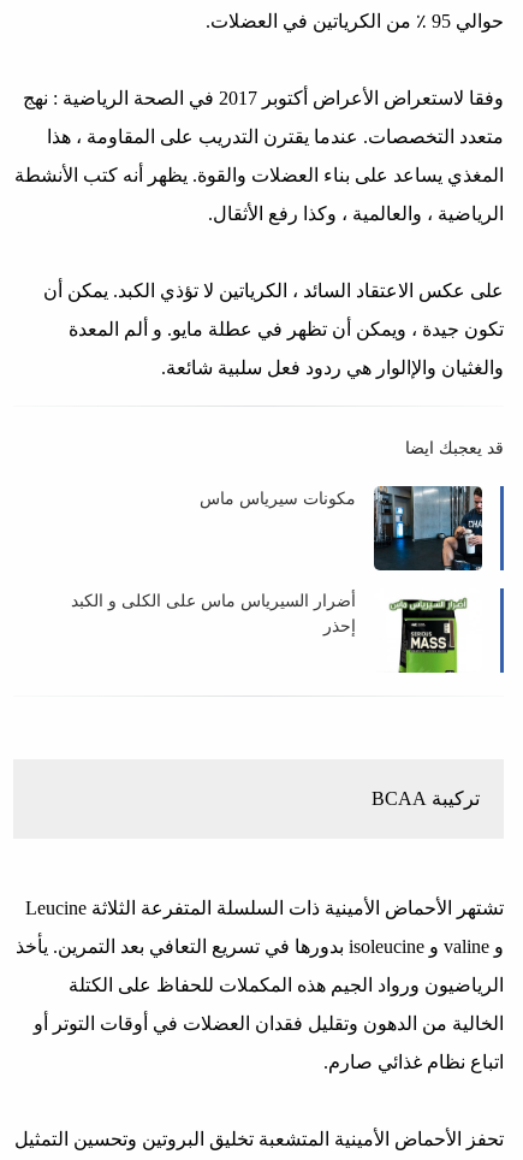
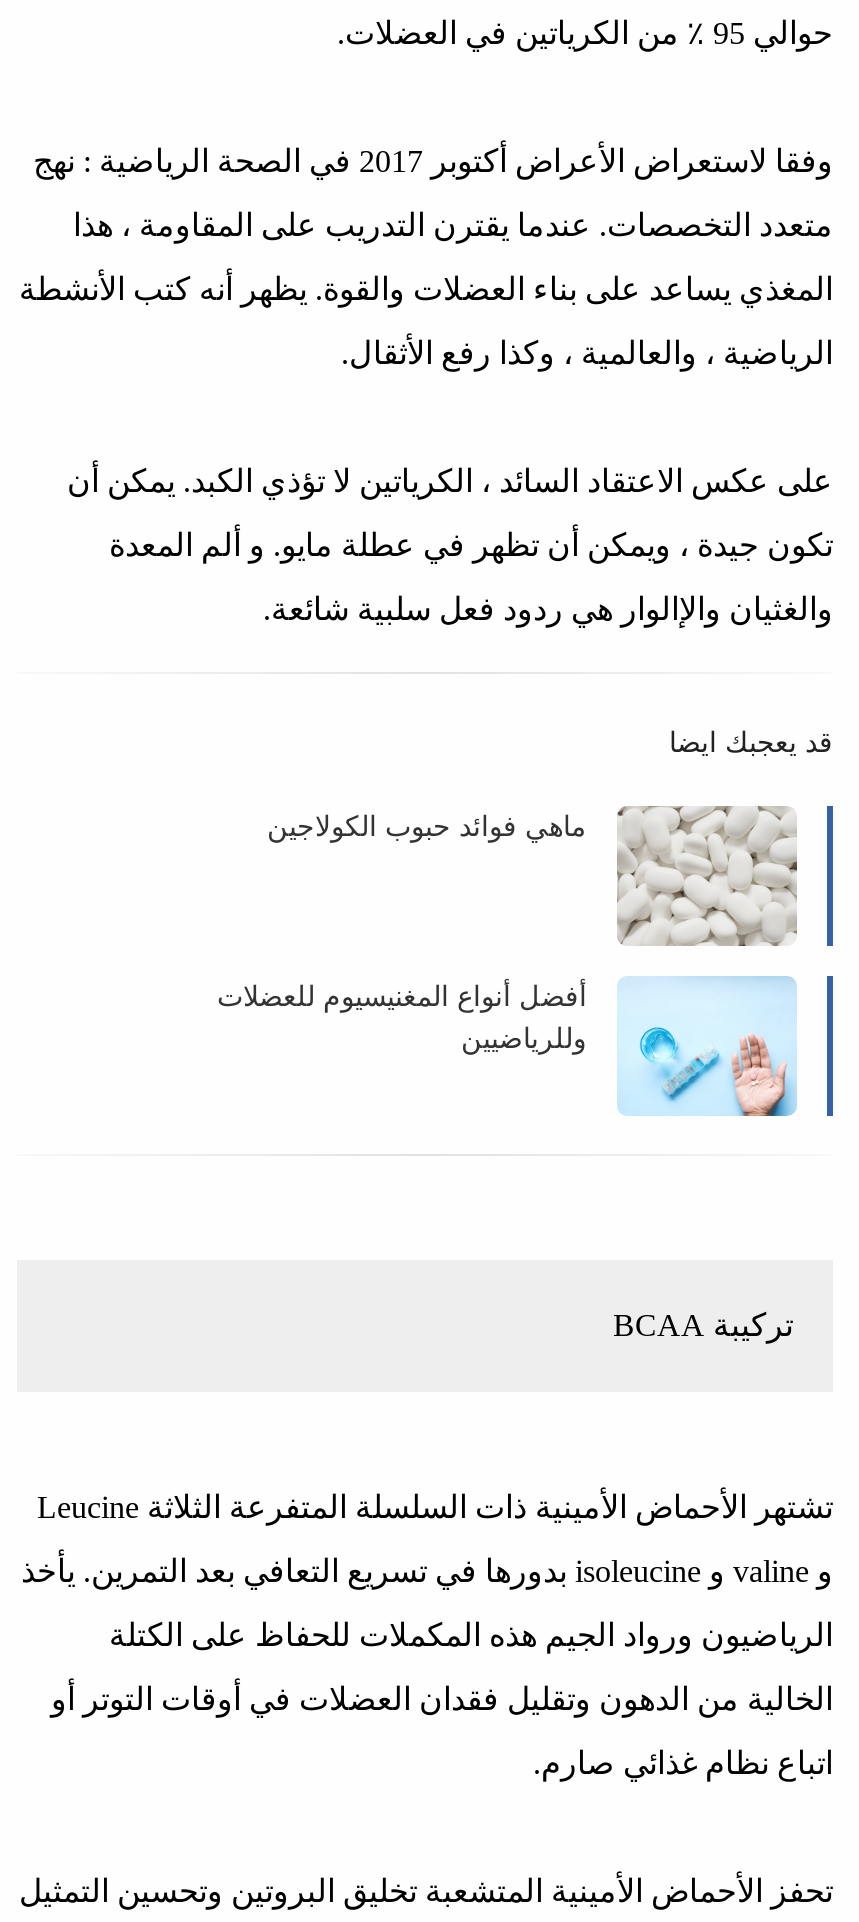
[200,485,483,572] [image] | مكونات سيرياس ماس -> [267,804,799,948] [image] | ماهي فوائد حبوب الكولاجين
[71,590,481,674] [image] | أضرار السيرياس ماس على الكلى و الكبد | إحذر -> [217,974,799,1118] [image] | أفضل أنواع المغنيسيوم للعضلات | وللرياضيين

